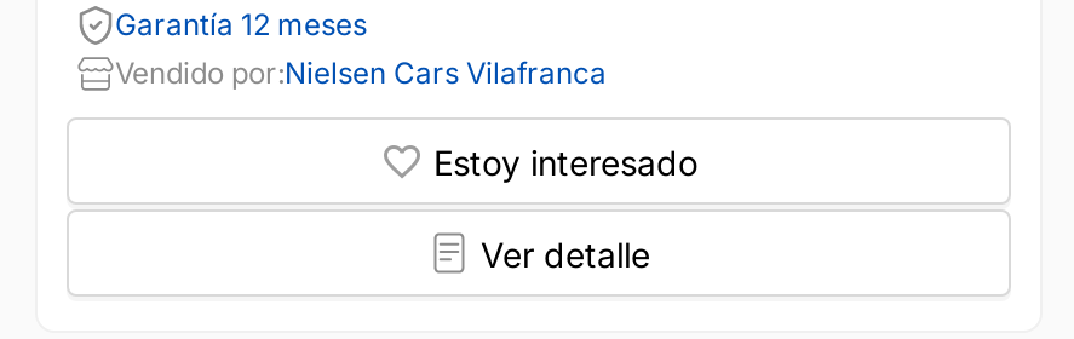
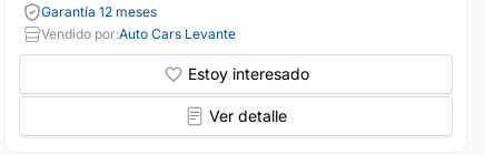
[115,54,607,91] Vendido por:Nielsen Cars Vilafranca -> [41,25,236,42] Vendido por:Auto Cars Levante

